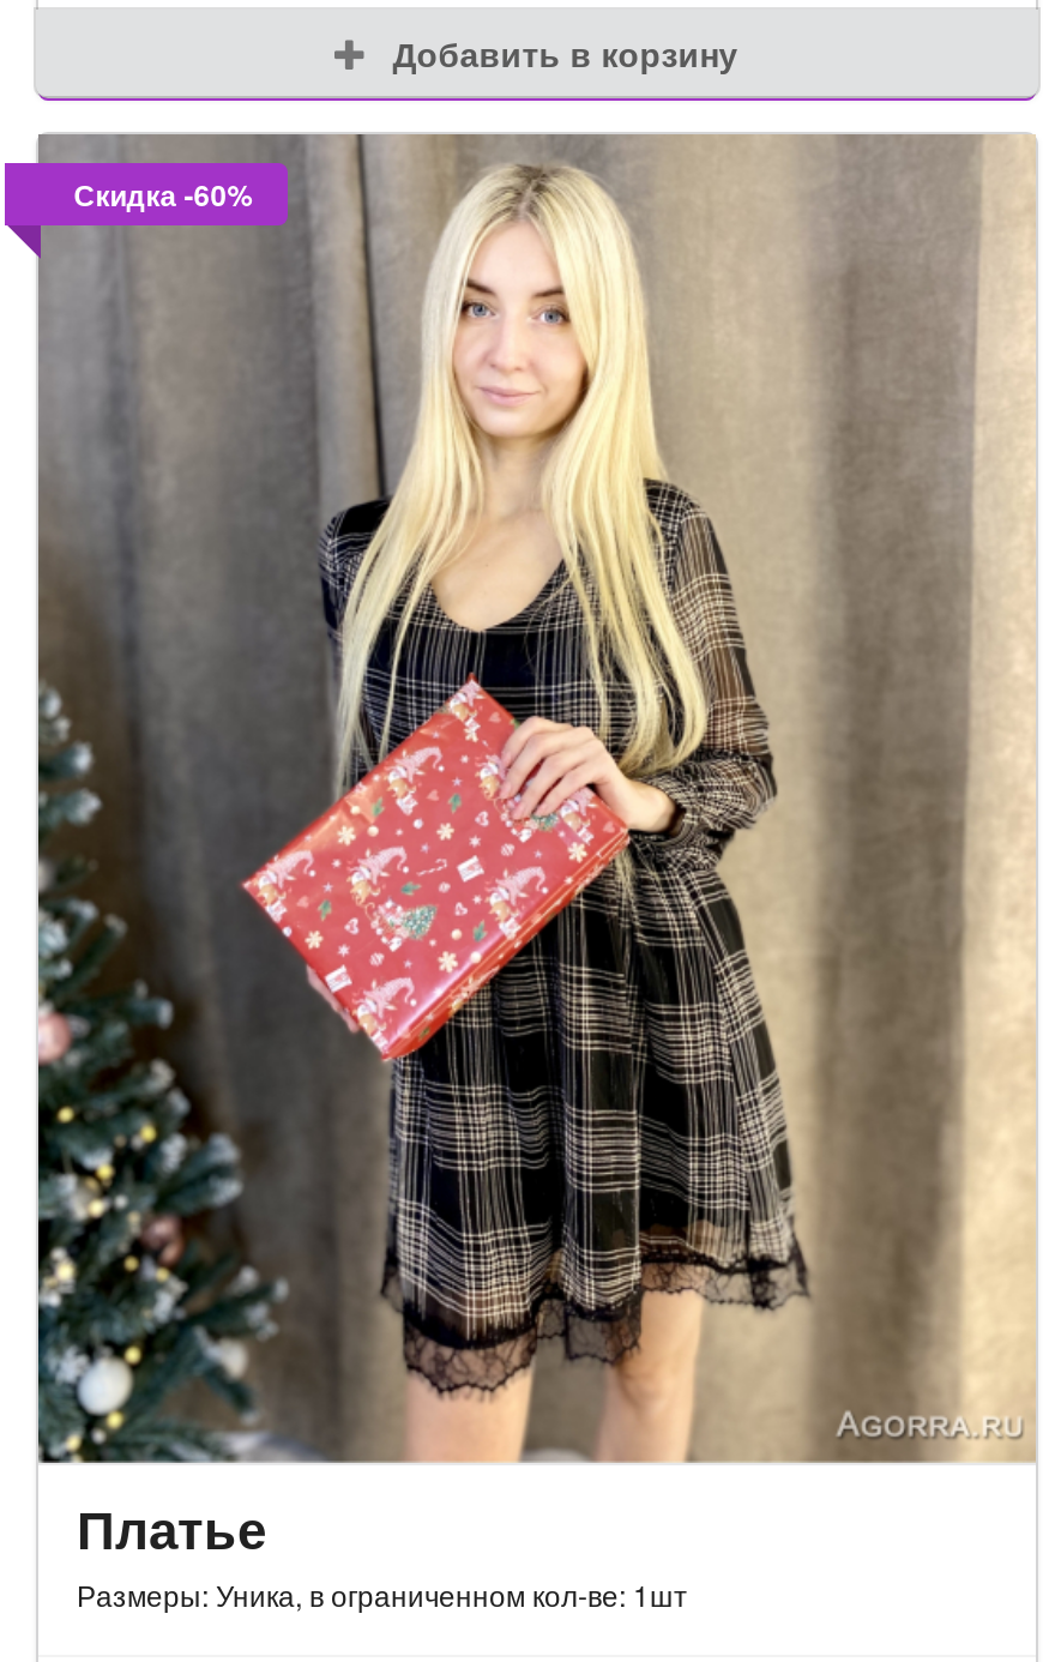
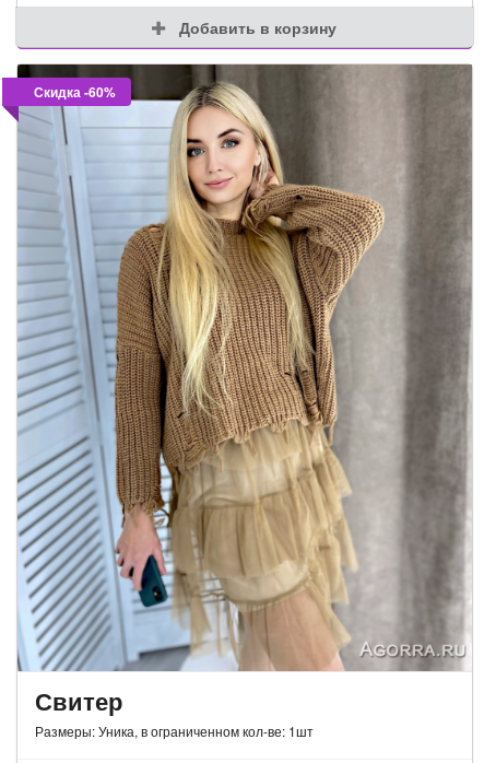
[10,133,1036,1566] [image] | Платье -> [16,63,473,718] [image] | Свитер

